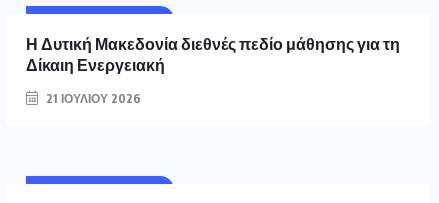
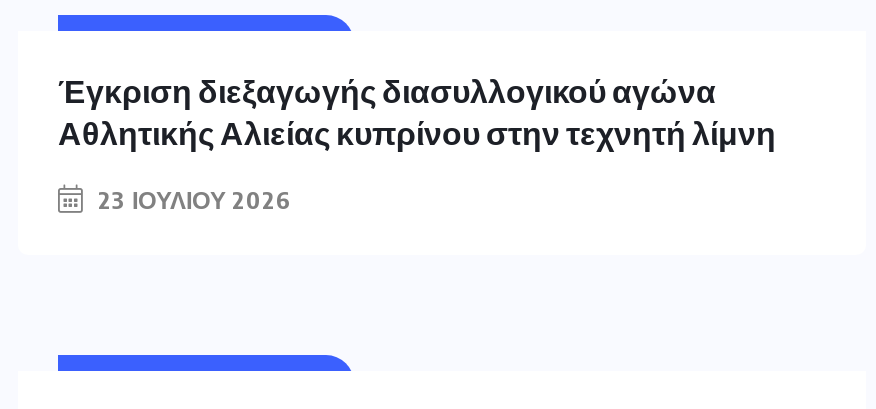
[26,34,400,75] Η Δυτική Μακεδονία διεθνές πεδίο μάθησης για τη | Δίκαιη Ενεργειακή -> [58,72,776,154] Έγκριση διεξαγωγής διασυλλογικού αγώνα | Αθλητικής Αλιείας κυπρίνου στην τεχνητή λίμνη
[43,91,141,106] 21 ΙΟΥΛΊΟΥ 2026 -> [92,186,292,216] 23 ΙΟΥΛΊΟΥ 2026

